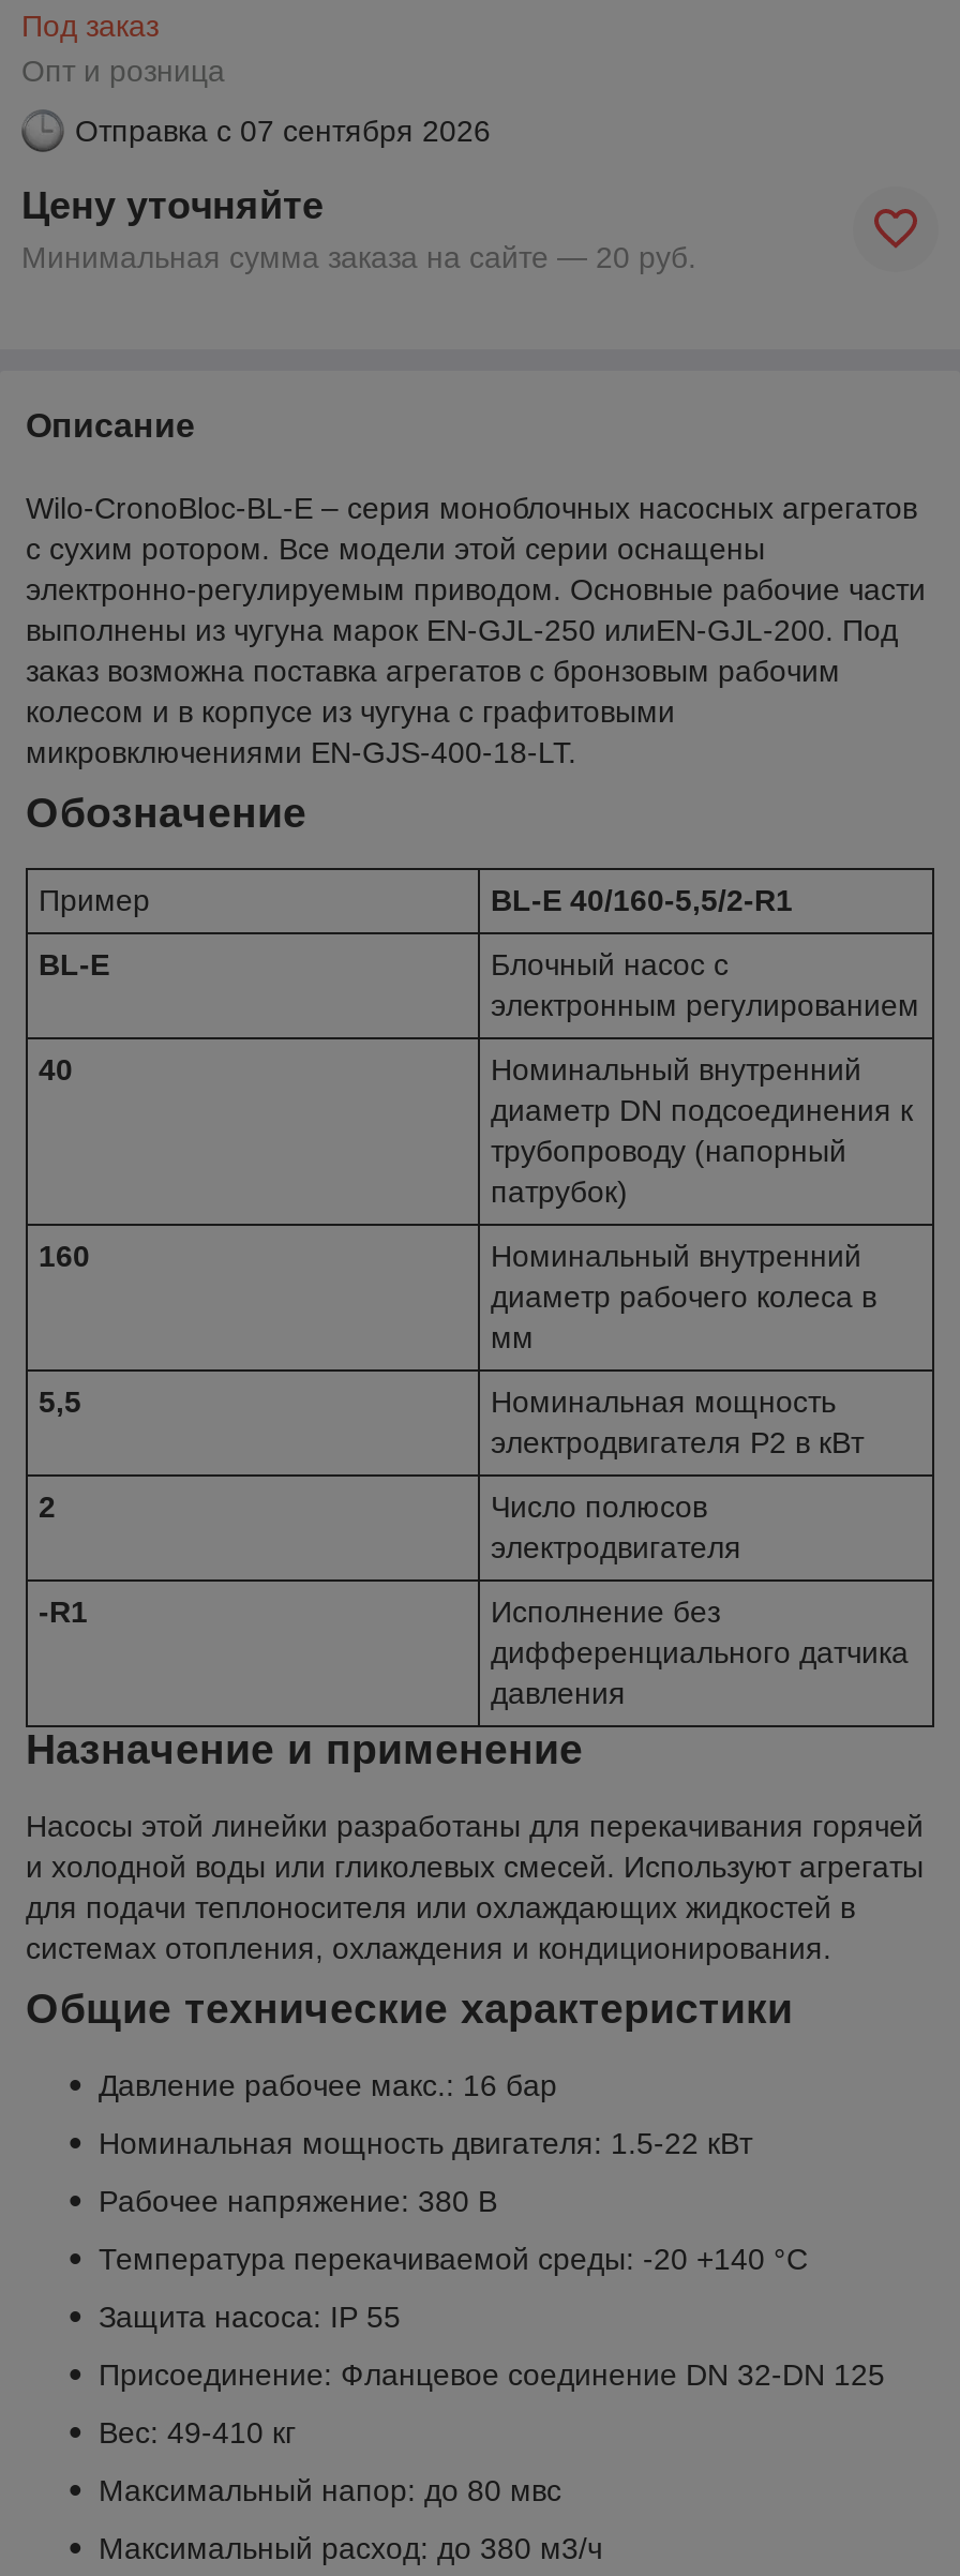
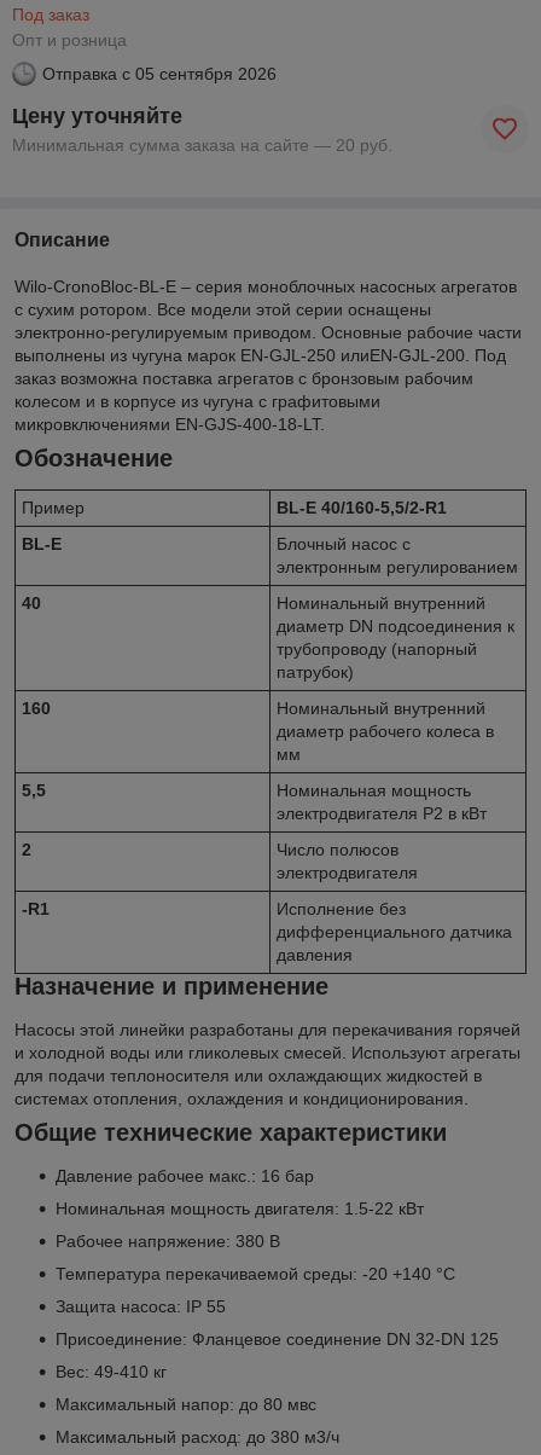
[75,113,491,147] Отправка с 07 сентября 2026 -> [42,64,277,83] Отправка с 05 сентября 2026

